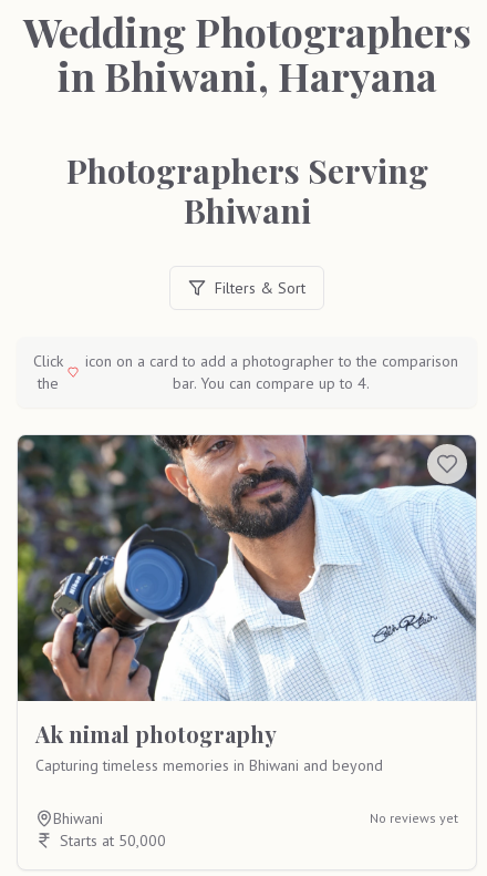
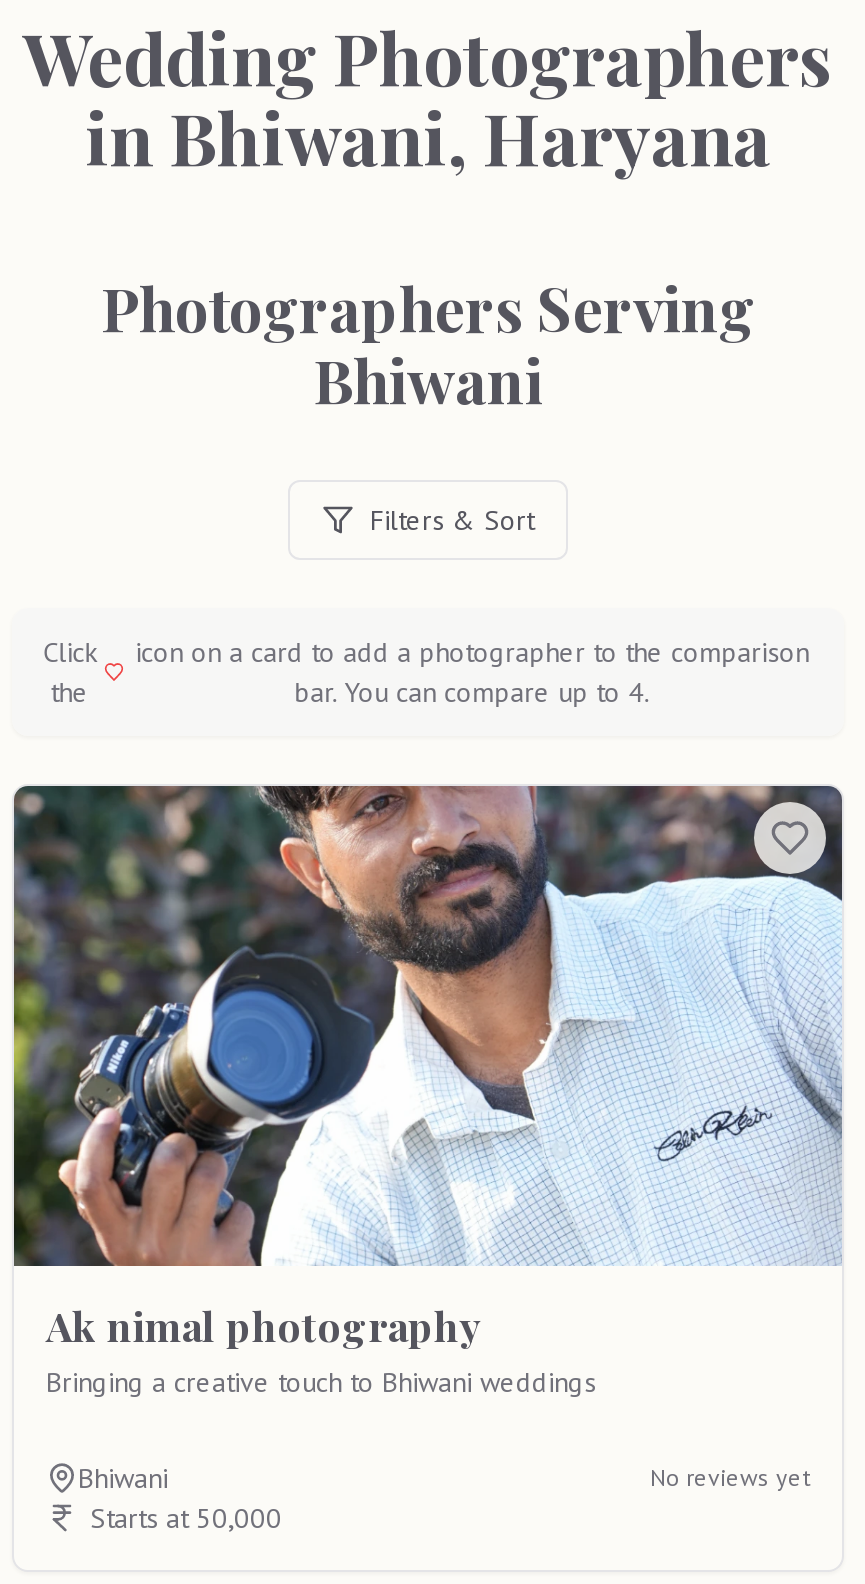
[35,755,383,775] Capturing timeless memories in Bhiwani and beyond -> [46,1364,596,1400] Bringing a creative touch to Bhiwani weddings

